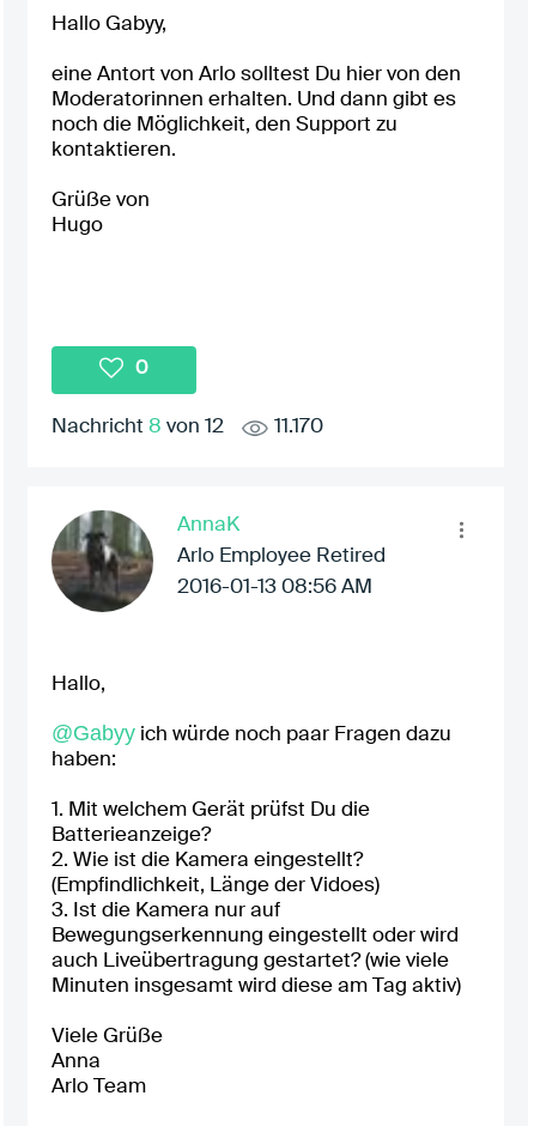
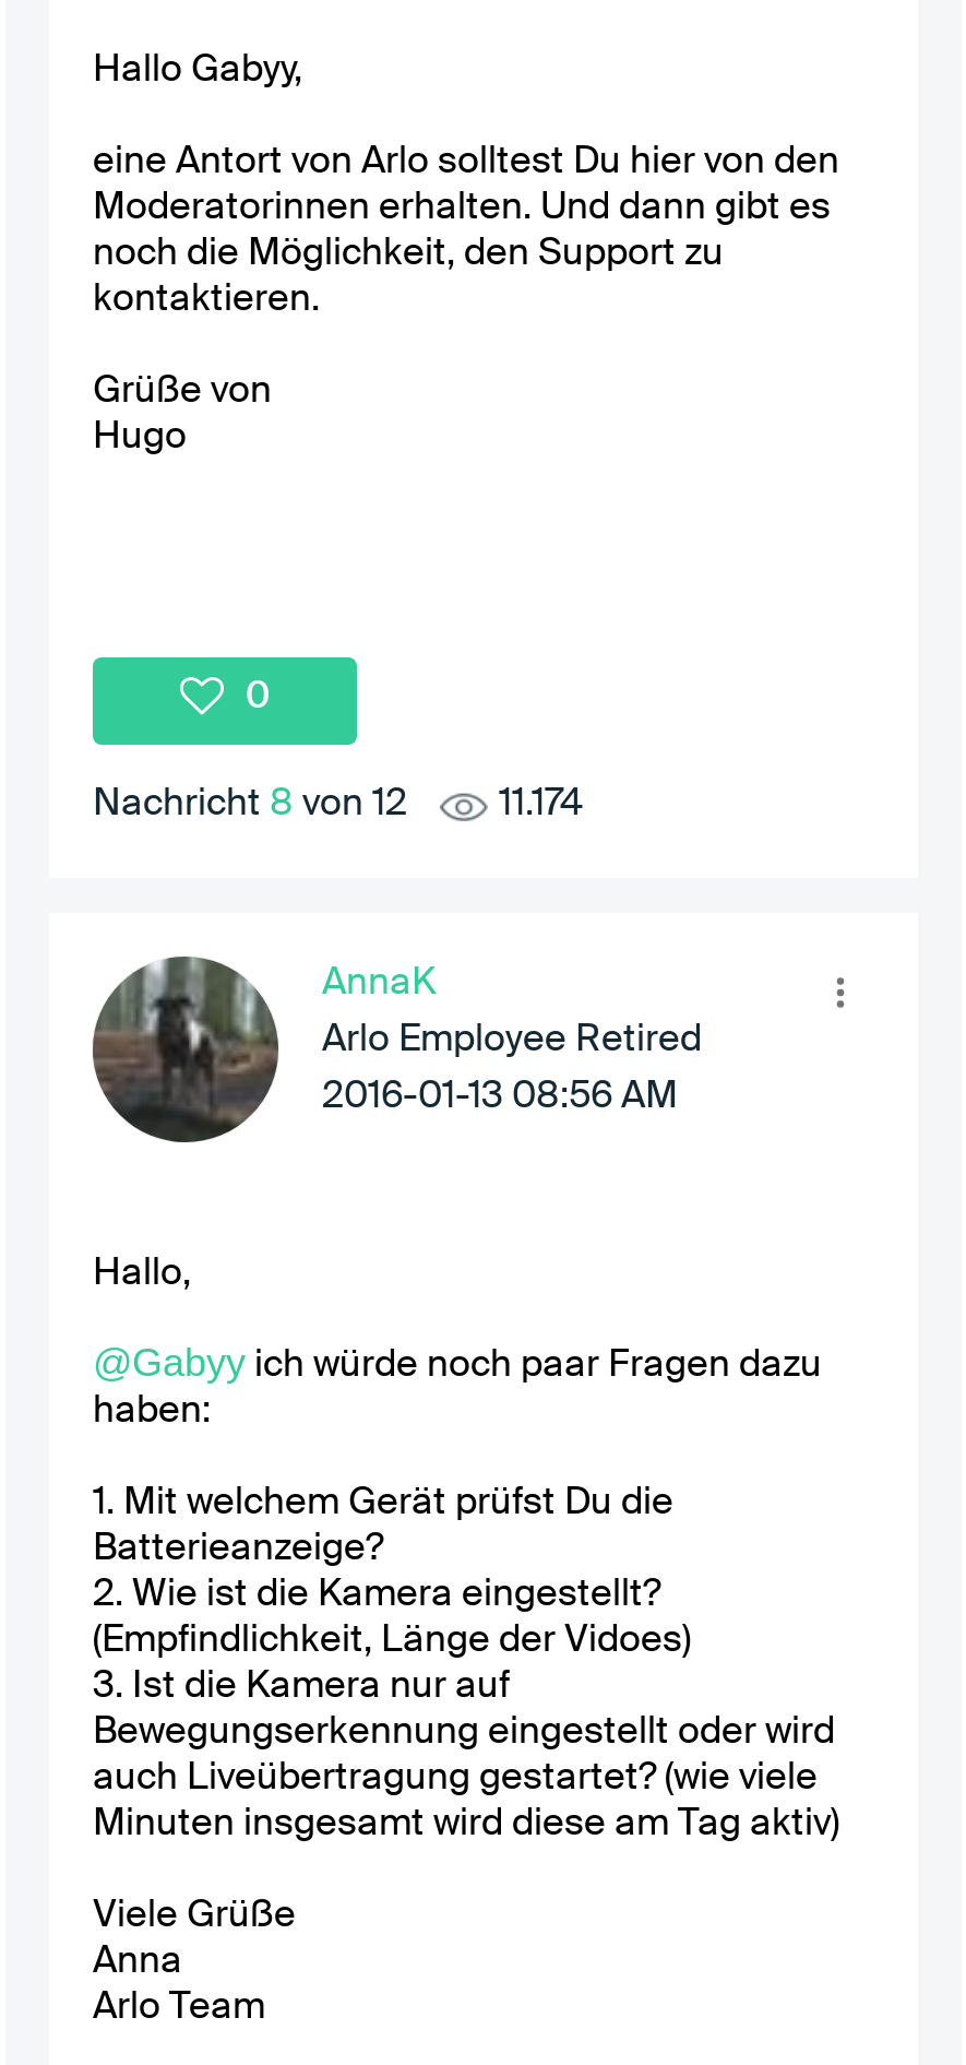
[274,416,323,437] 11.170 -> [499,785,584,823] 11.174

